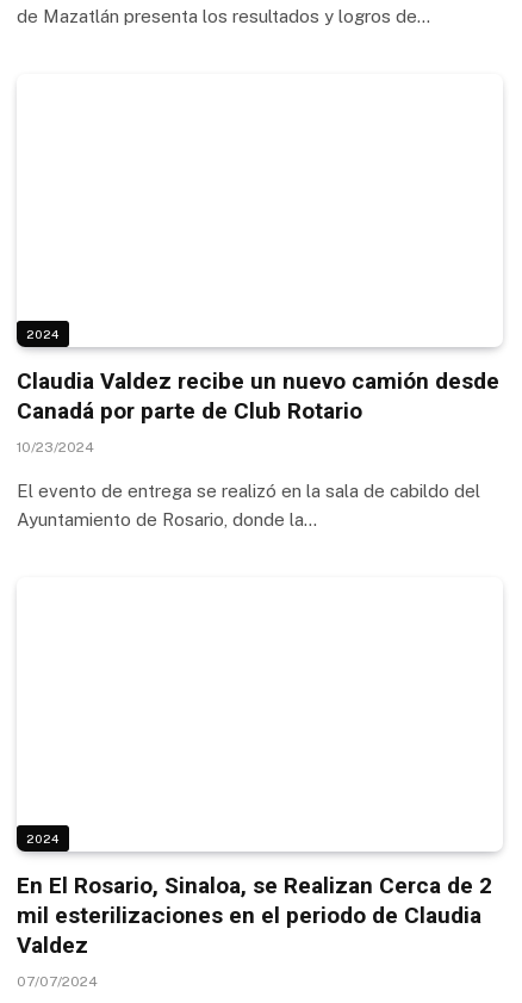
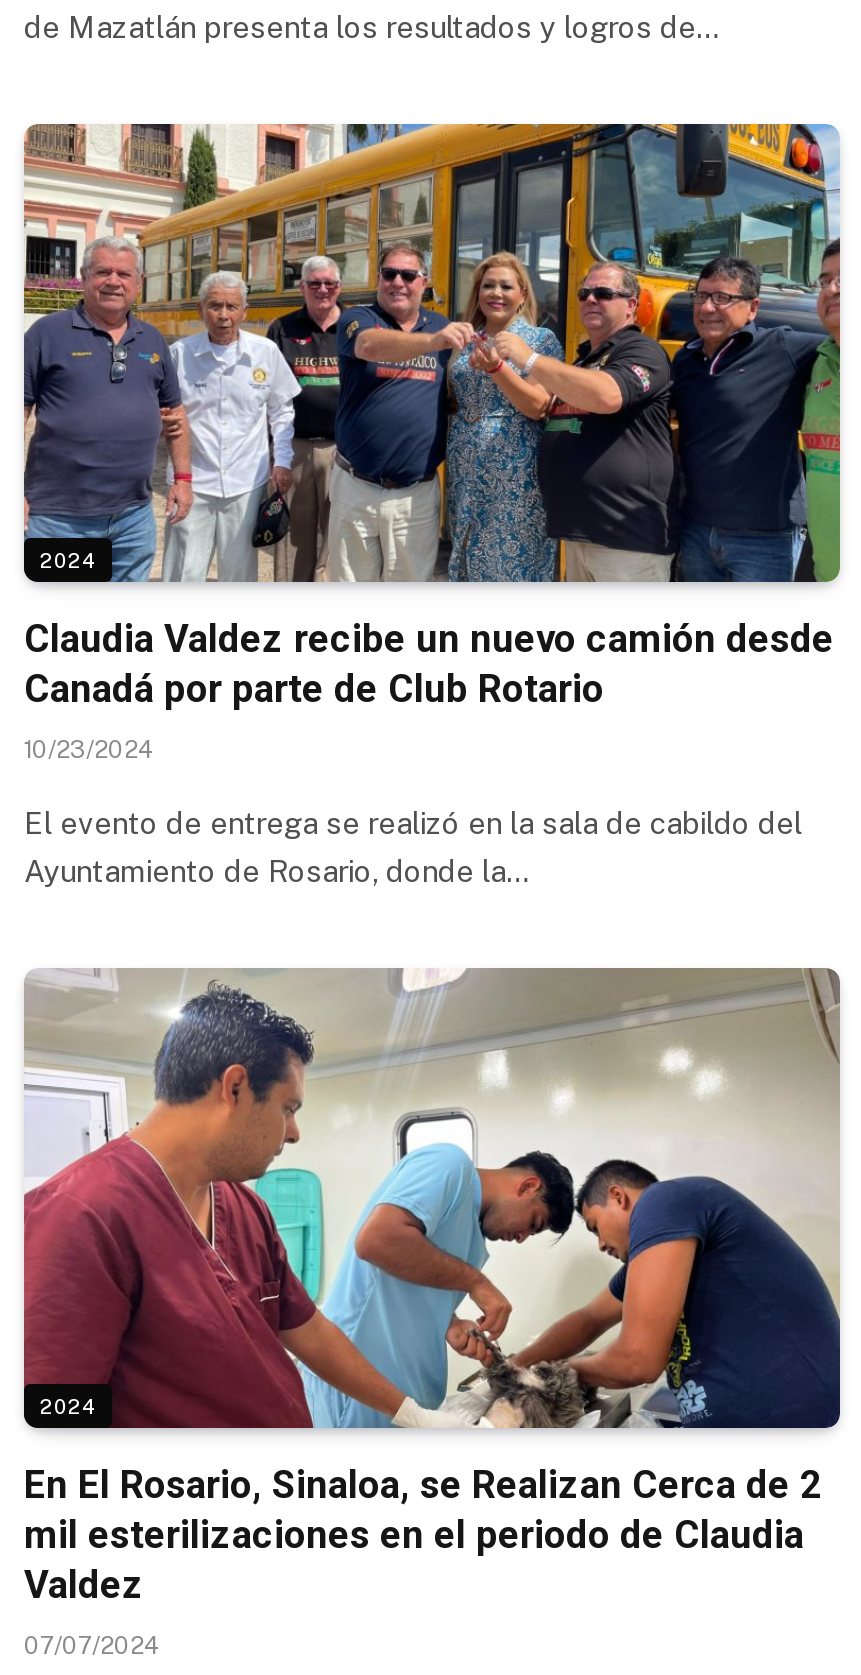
none -> [22,122,842,584] [image]
none -> [22,966,842,1430] [image]

